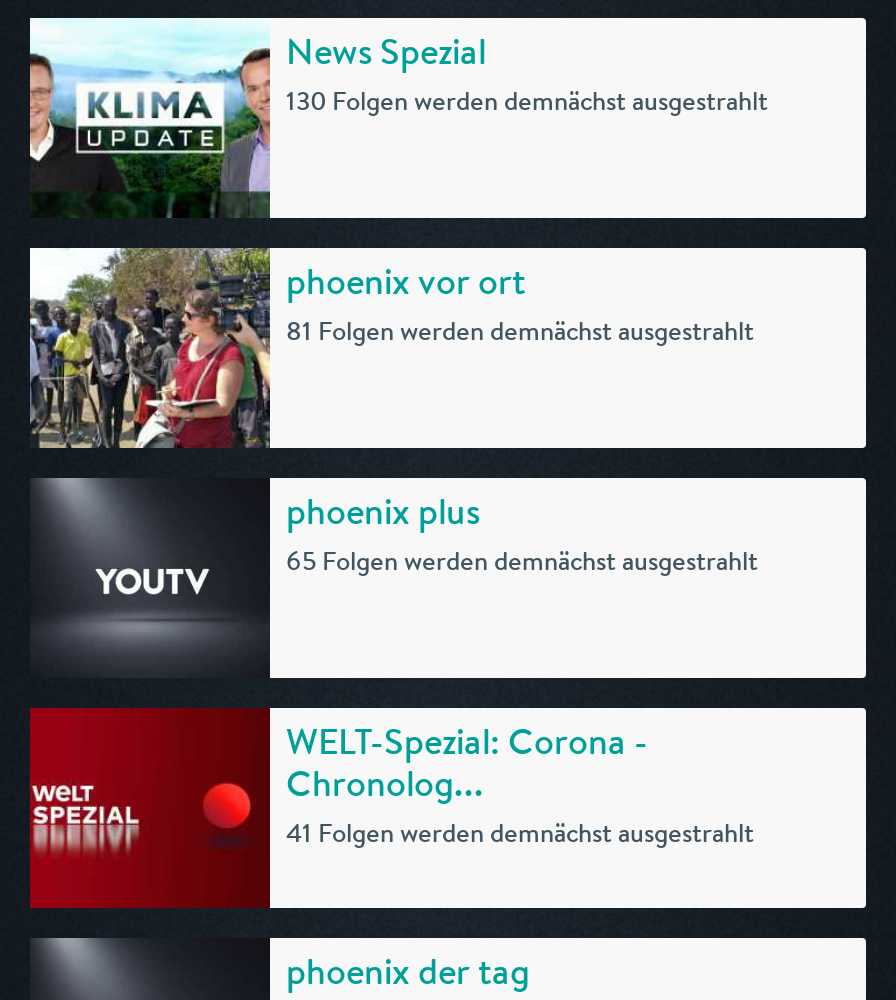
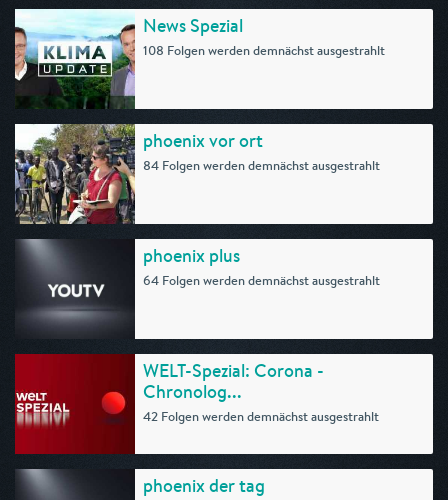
[286,84,768,118] 130 Folgen werden demnächst ausgestrahlt -> [143,42,385,59] 108 Folgen werden demnächst ausgestrahlt
[286,314,754,348] 81 Folgen werden demnächst ausgestrahlt -> [143,157,380,174] 84 Folgen werden demnächst ausgestrahlt
[286,544,758,578] 65 Folgen werden demnächst ausgestrahlt -> [143,272,380,289] 64 Folgen werden demnächst ausgestrahlt
[286,816,754,850] 41 Folgen werden demnächst ausgestrahlt -> [143,408,379,425] 42 Folgen werden demnächst ausgestrahlt

